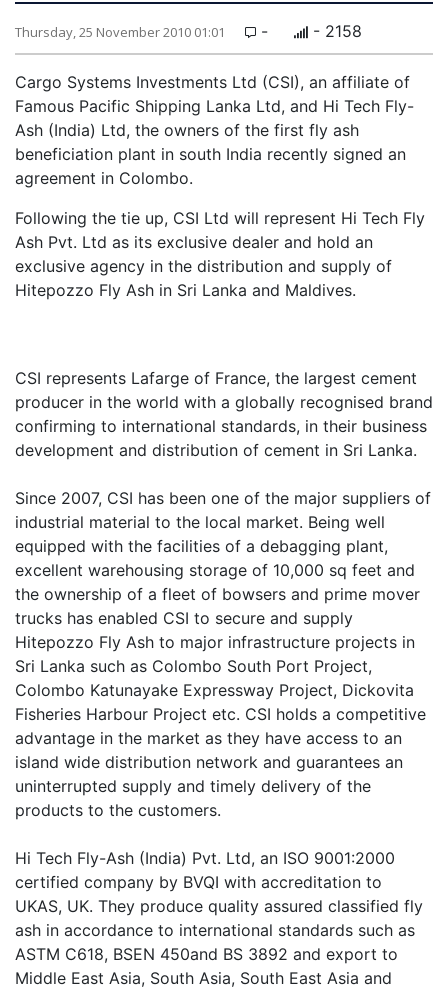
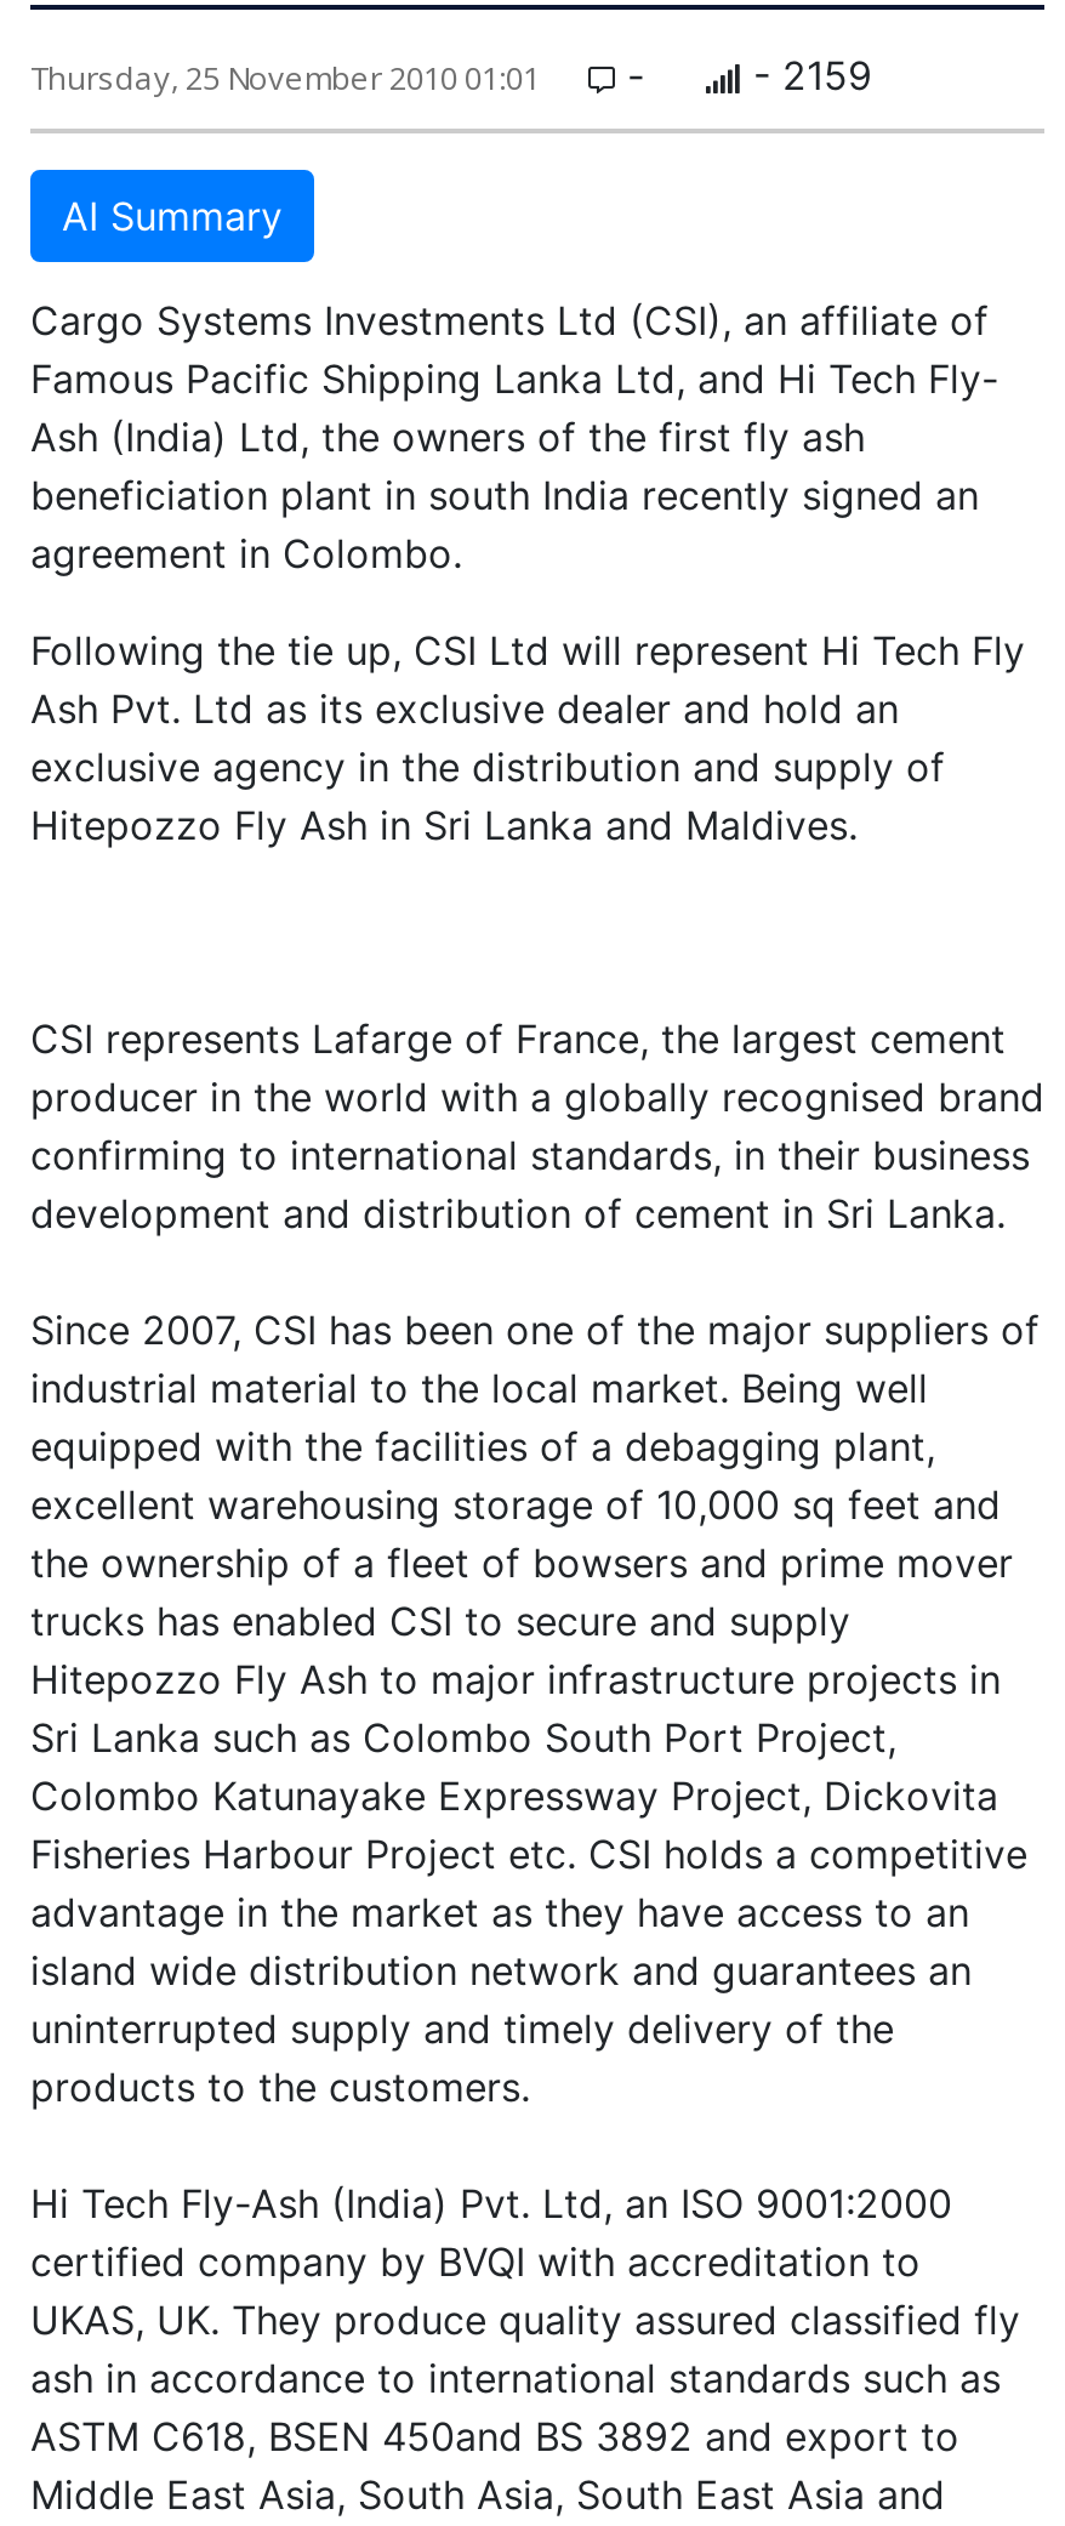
[308,21,362,41] - 2158 -> [62,51,872,240] - 2159 | AI Summary

